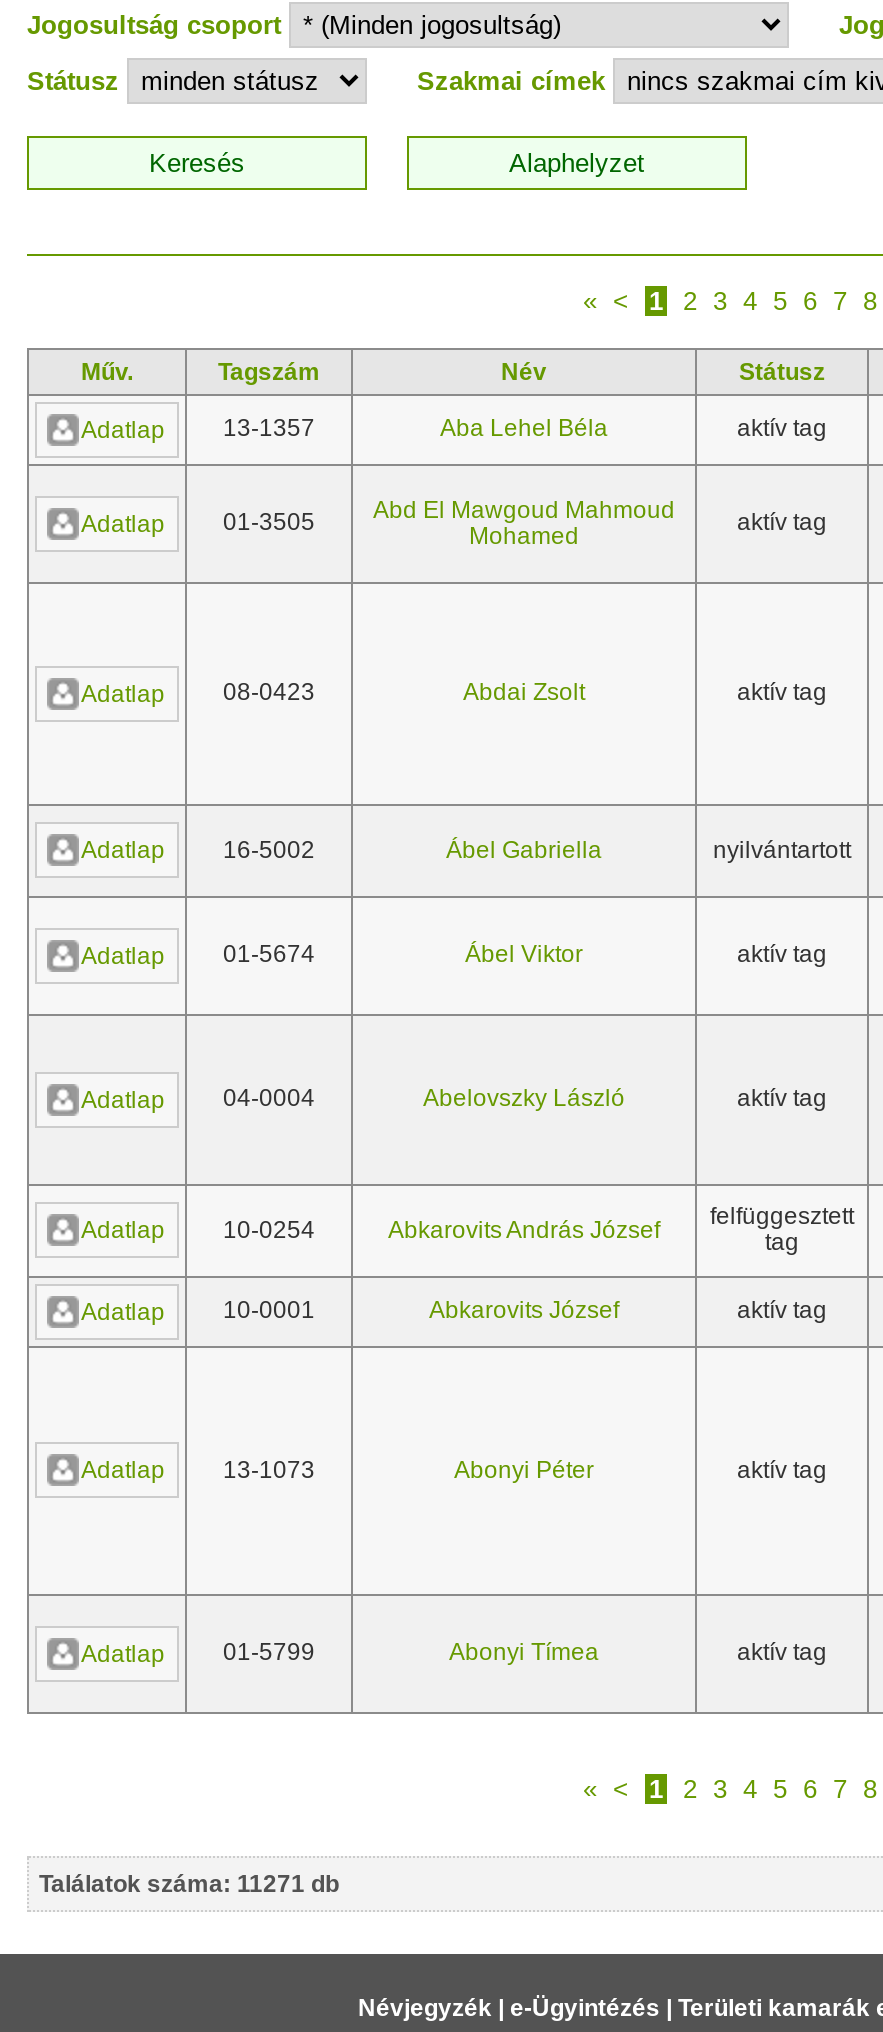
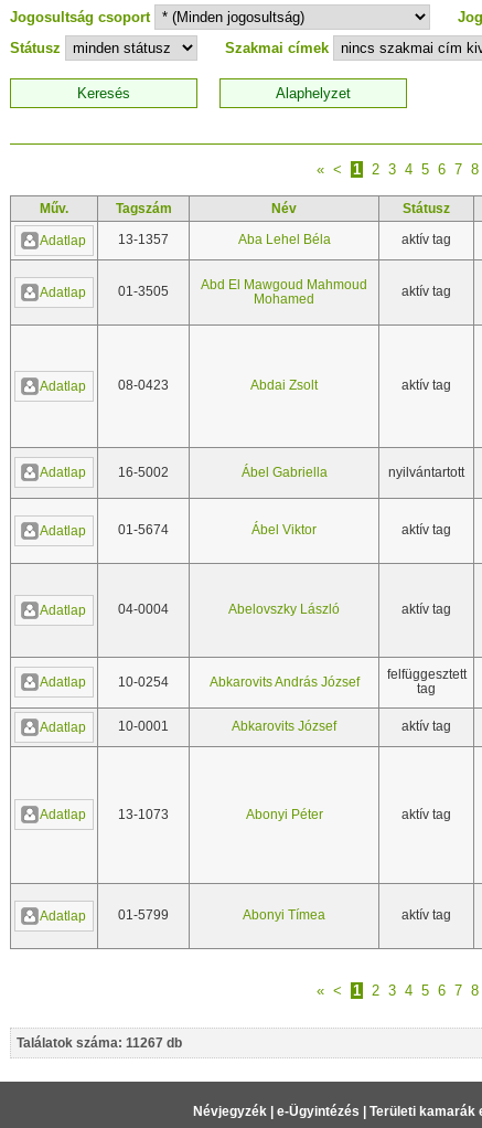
[39,1870,339,1898] Találatok száma: 11271 db -> [17,1035,182,1051] Találatok száma: 11267 db

